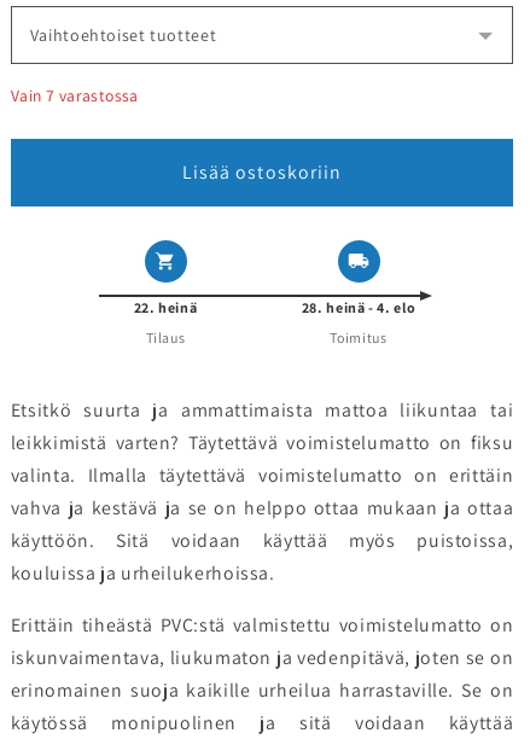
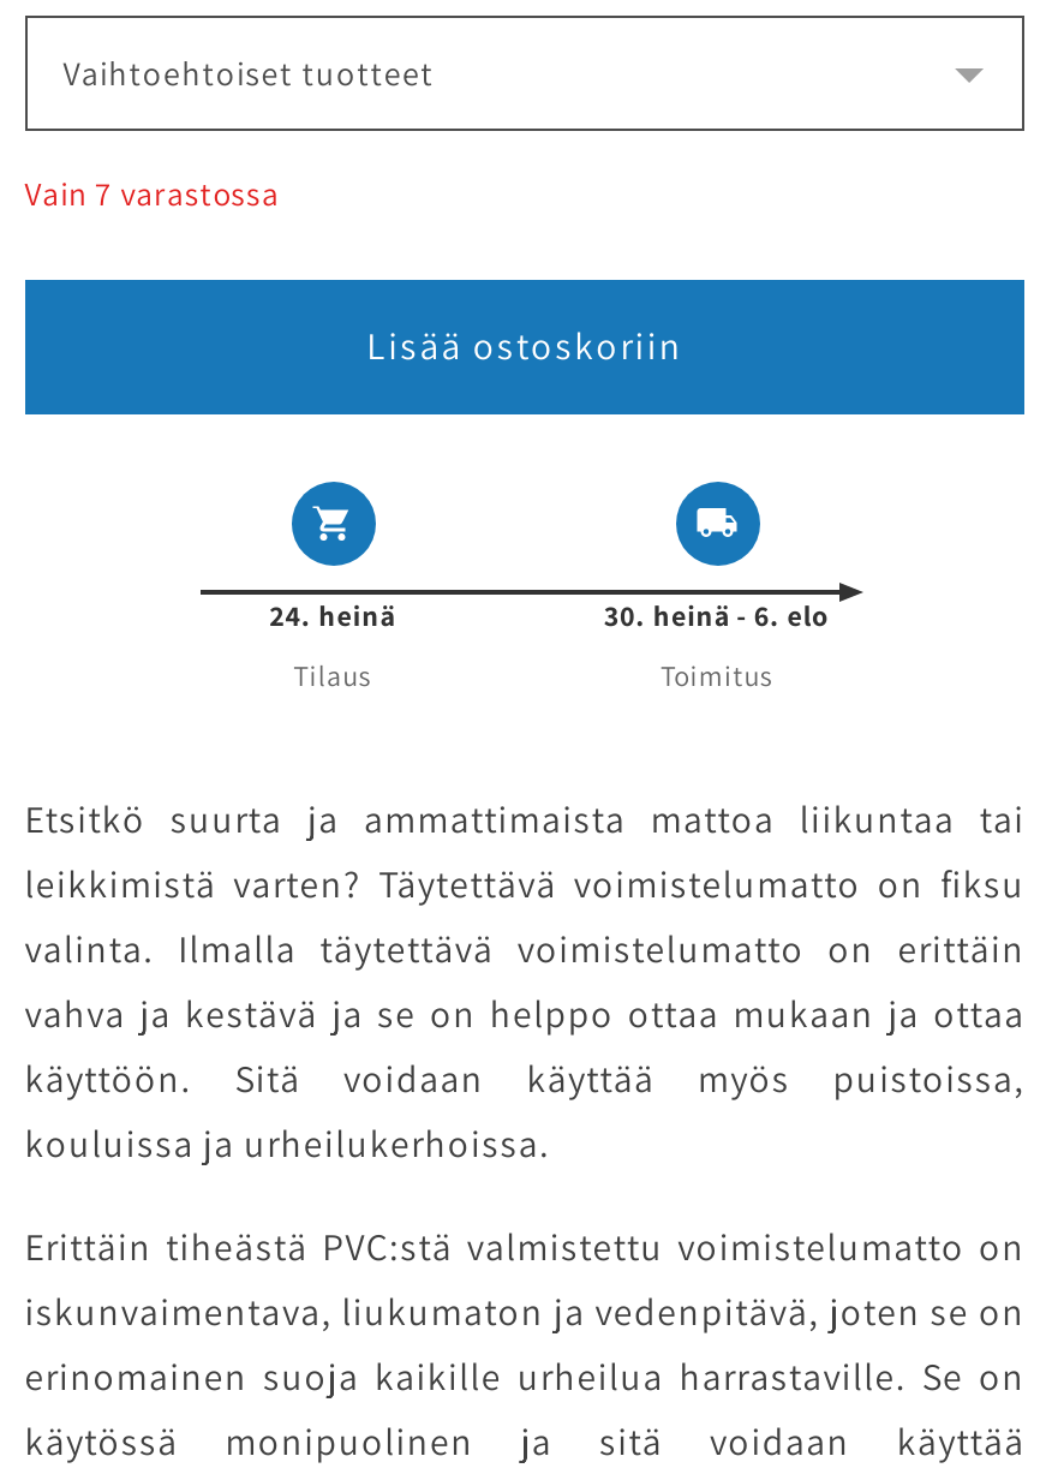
[134,298,197,316] 22. heinä -> [269,596,396,632] 24. heinä
[302,298,416,316] 28. heinä - 4. elo -> [604,596,830,632] 30. heinä - 6. elo

